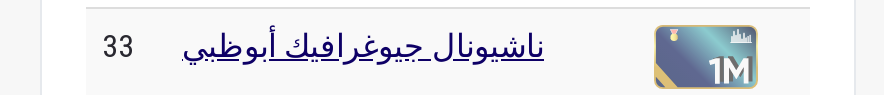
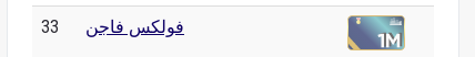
[182,27,544,65] ناشيونال جيوغرافيك أبوظبي -> [85,16,184,37] فولكس فاجن

